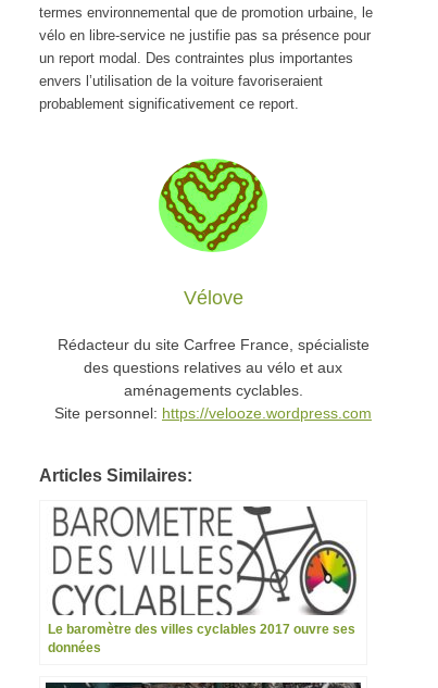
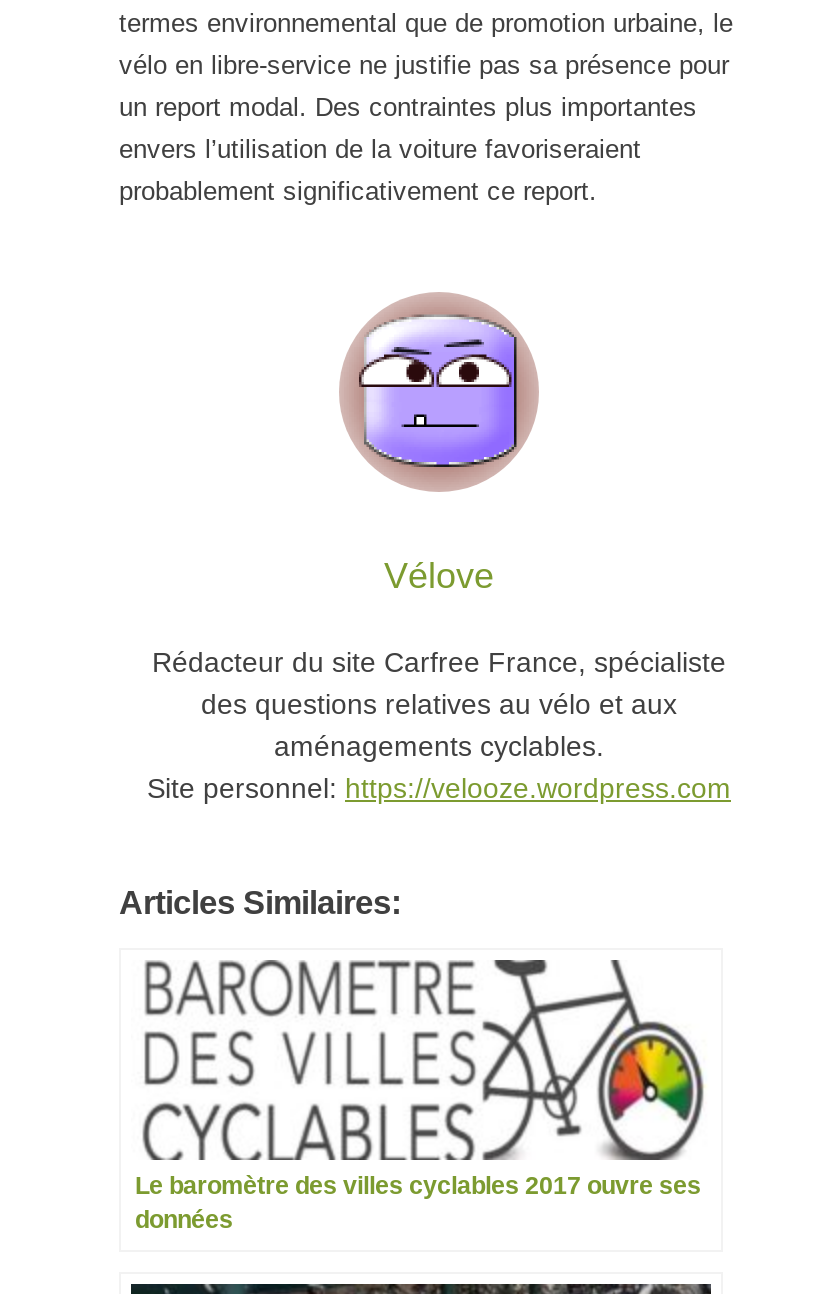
[158,159,268,253] [image] -> [339,292,541,494] [image]

